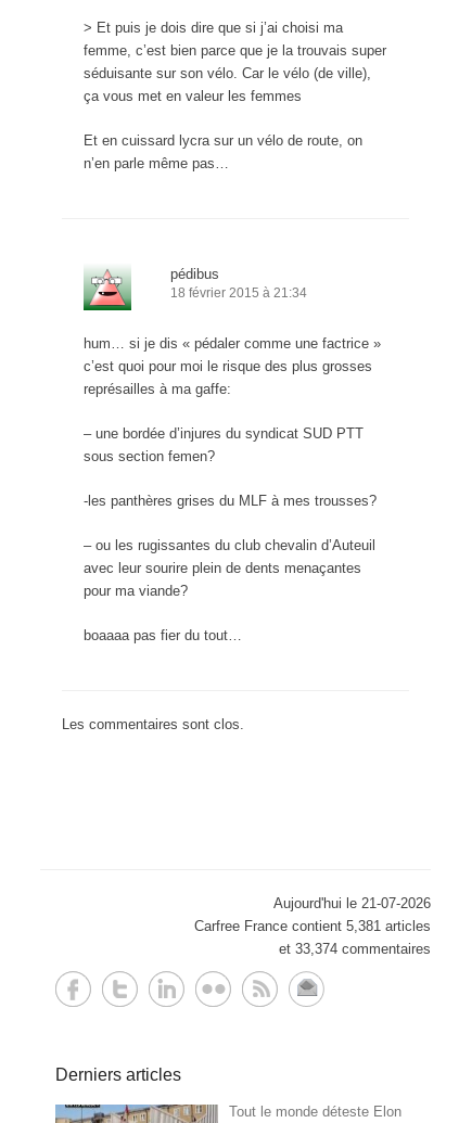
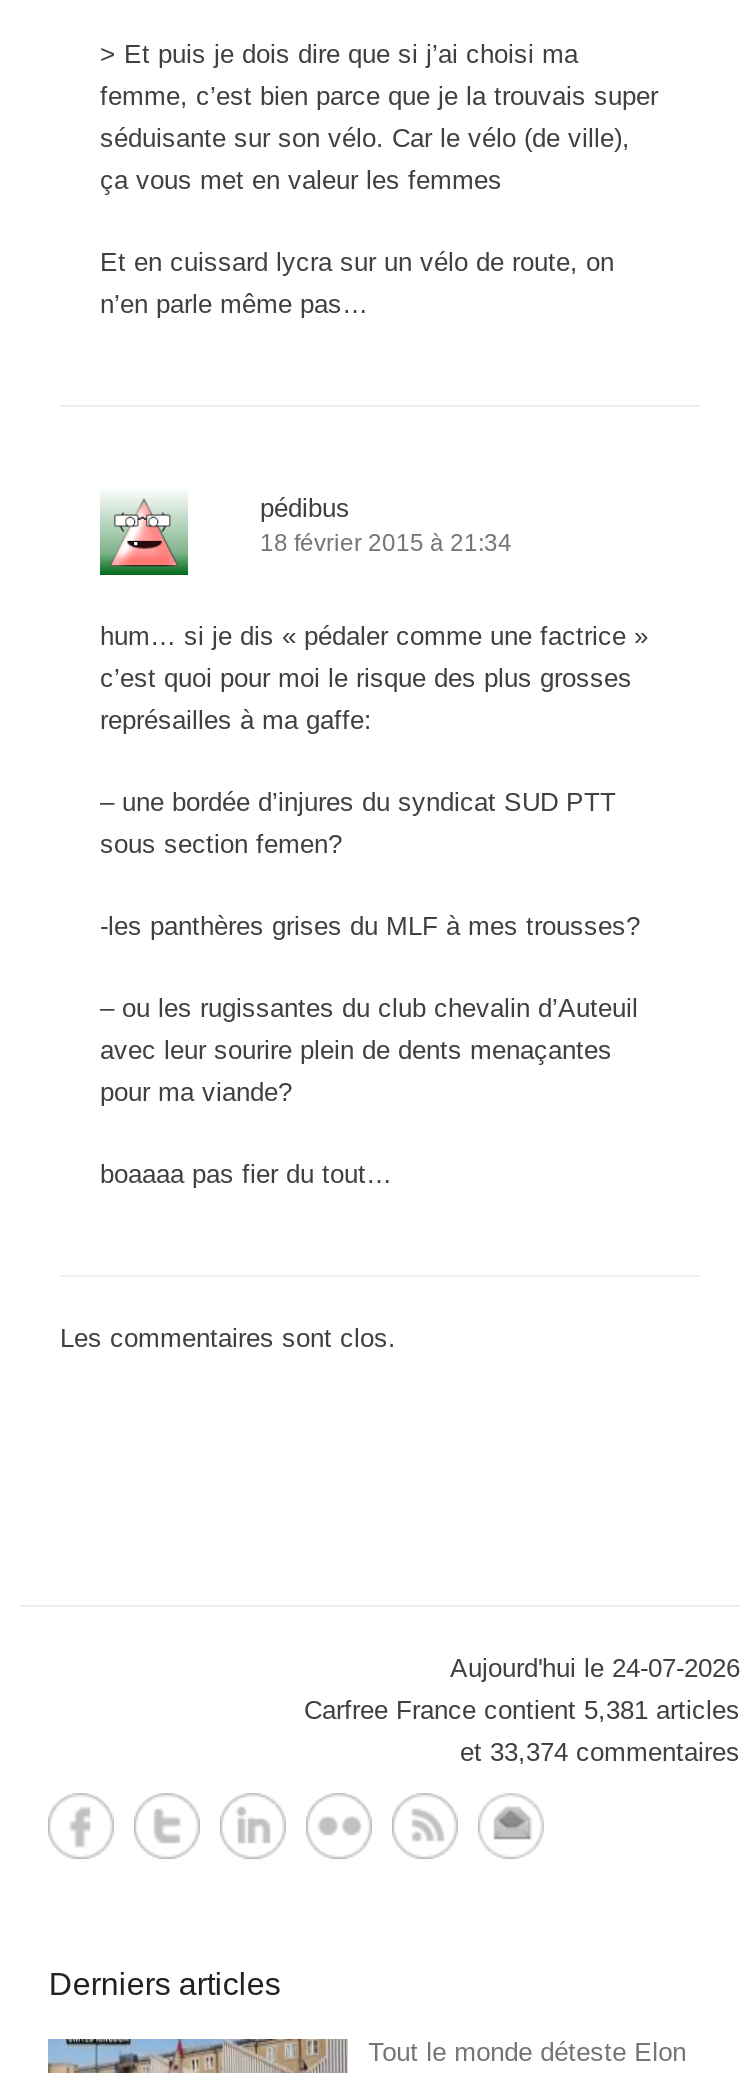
[273,895,431,912] Aujourd'hui le 21-07-2026 -> [450,1653,740,1683] Aujourd'hui le 24-07-2026

